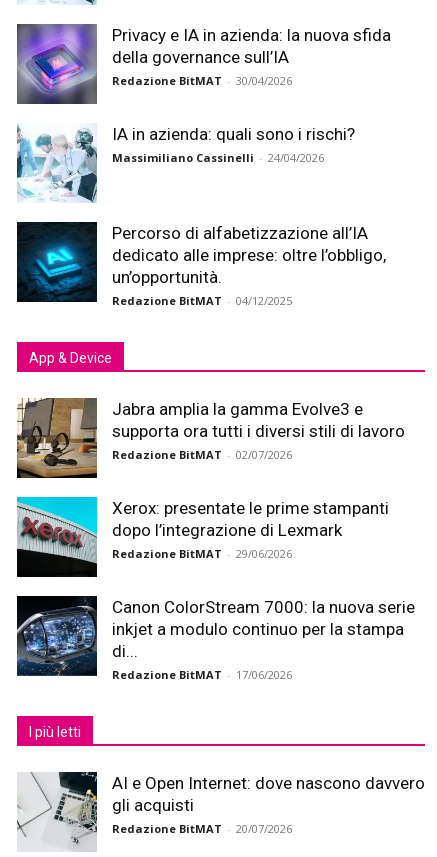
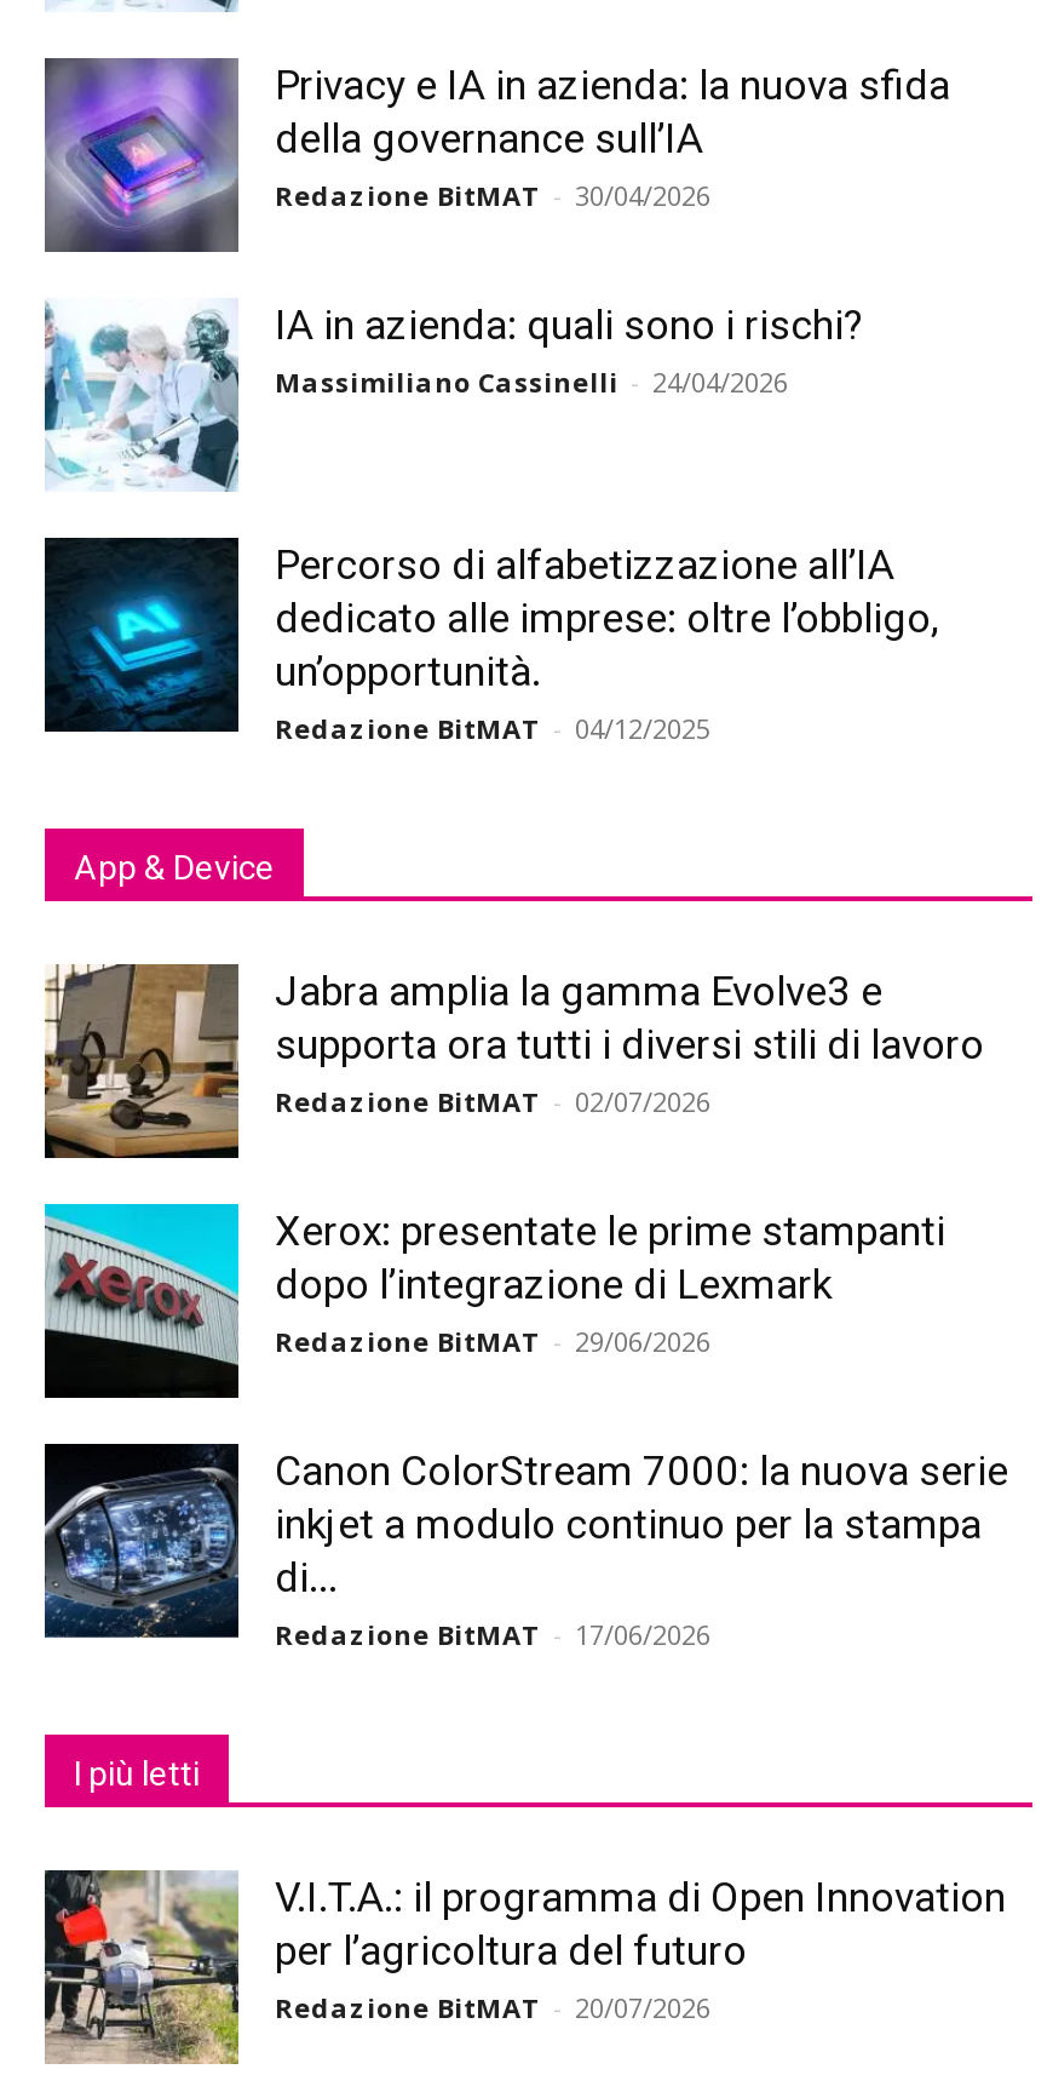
[17,771,425,851] [image] | AI e Open Internet: dove nascono davvero | gli acquisti -> [42,1868,1006,2064] [image] | V.I.T.A.: il programma di Open Innovation | per l’agricoltura del futuro

